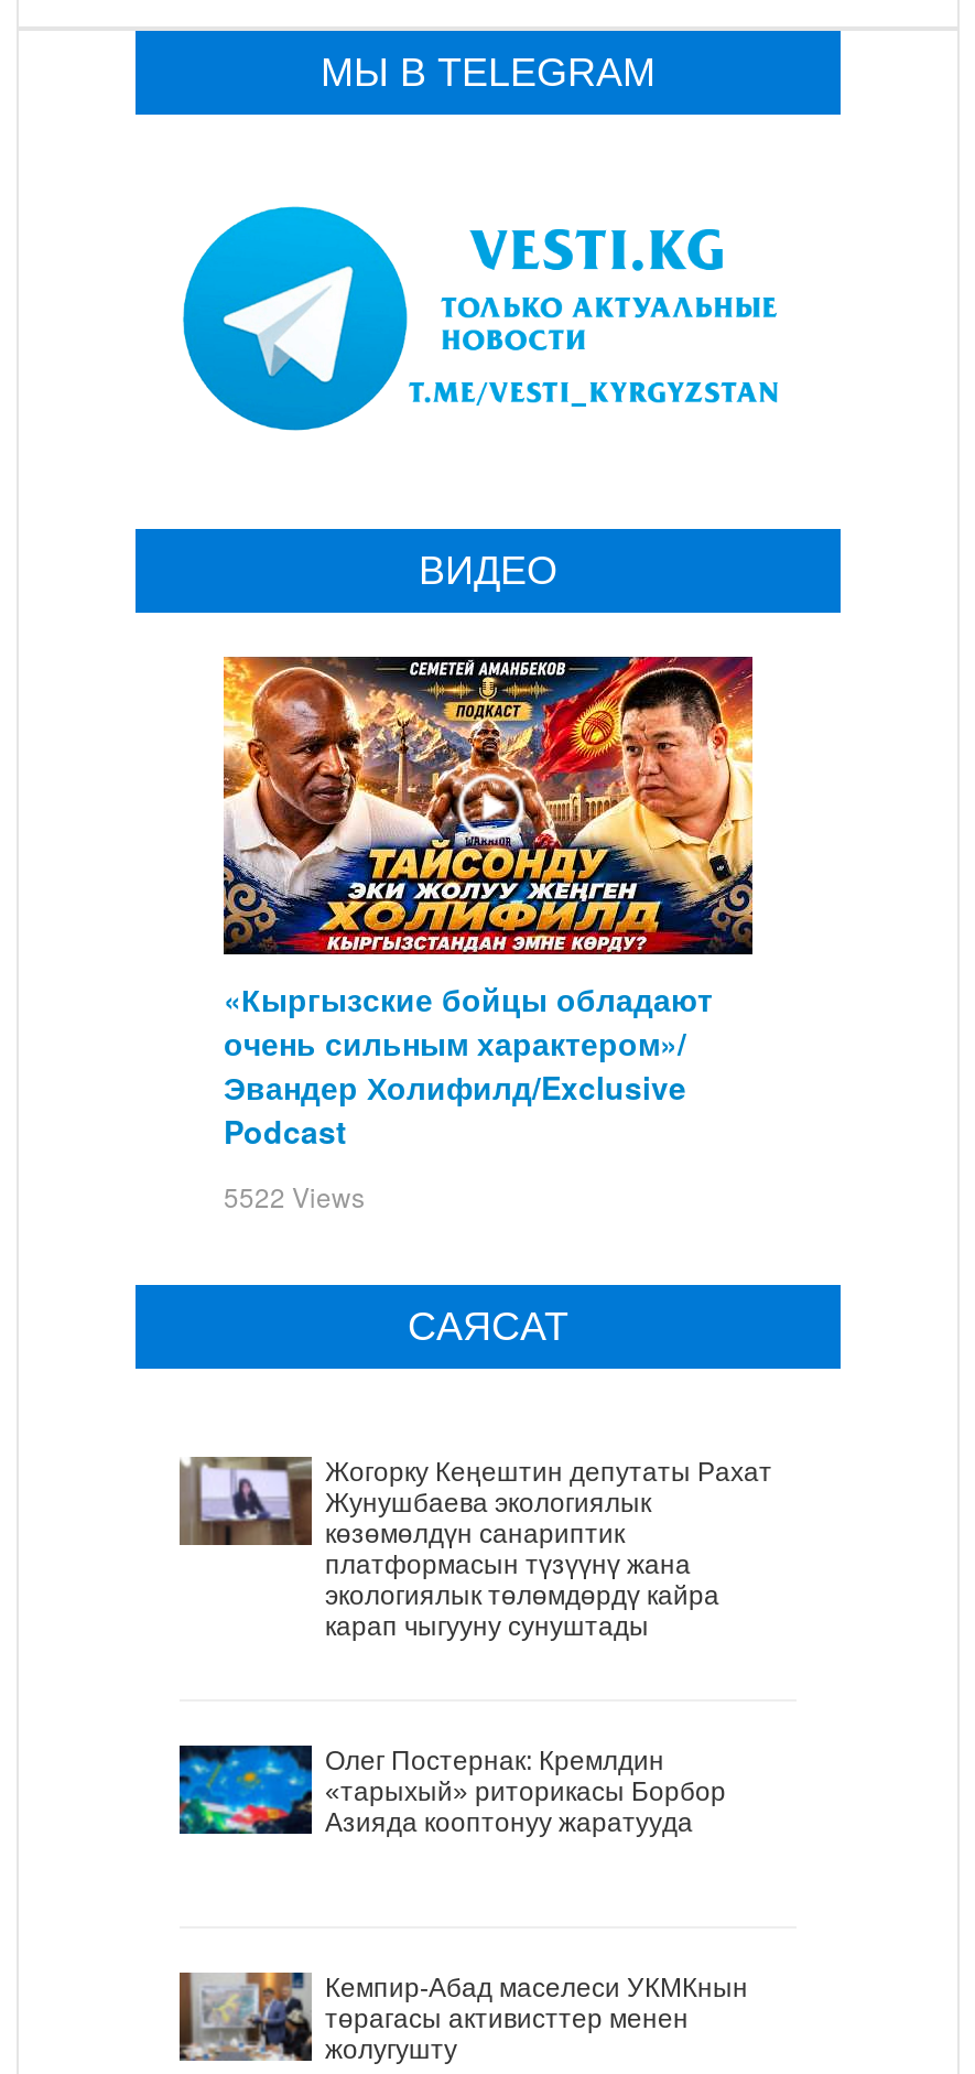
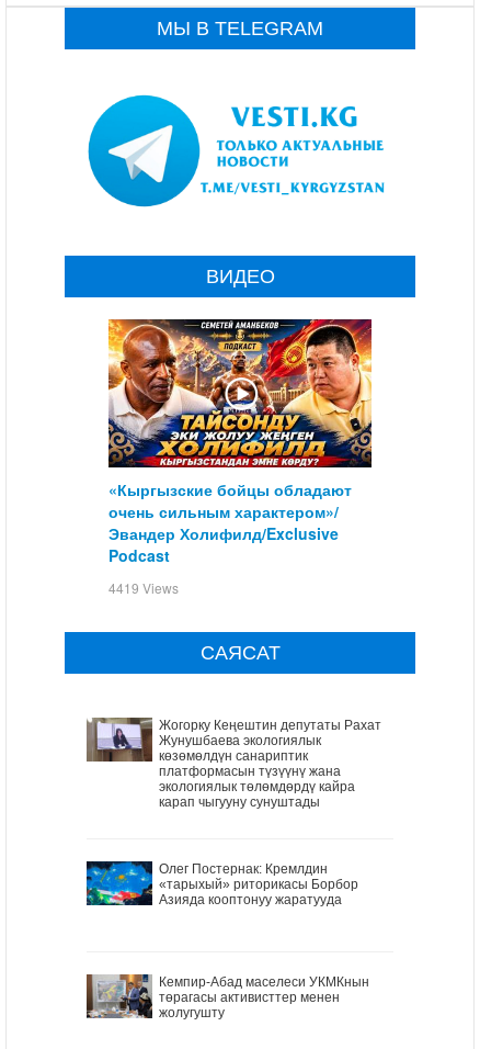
[224,1177,365,1214] 5522 Views -> [108,578,179,597] 4419 Views

